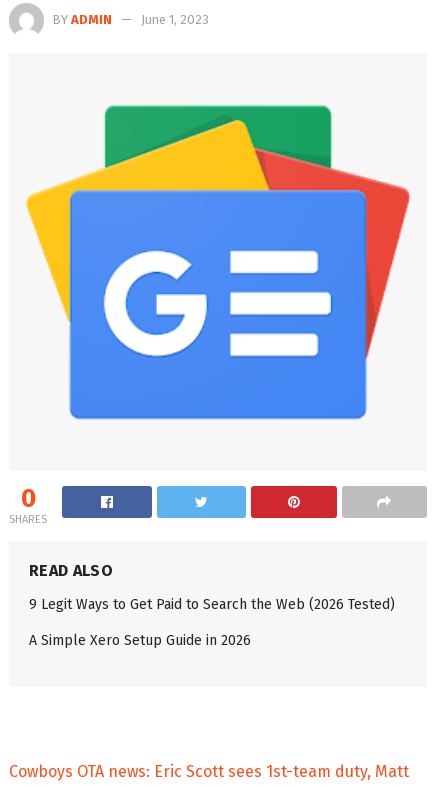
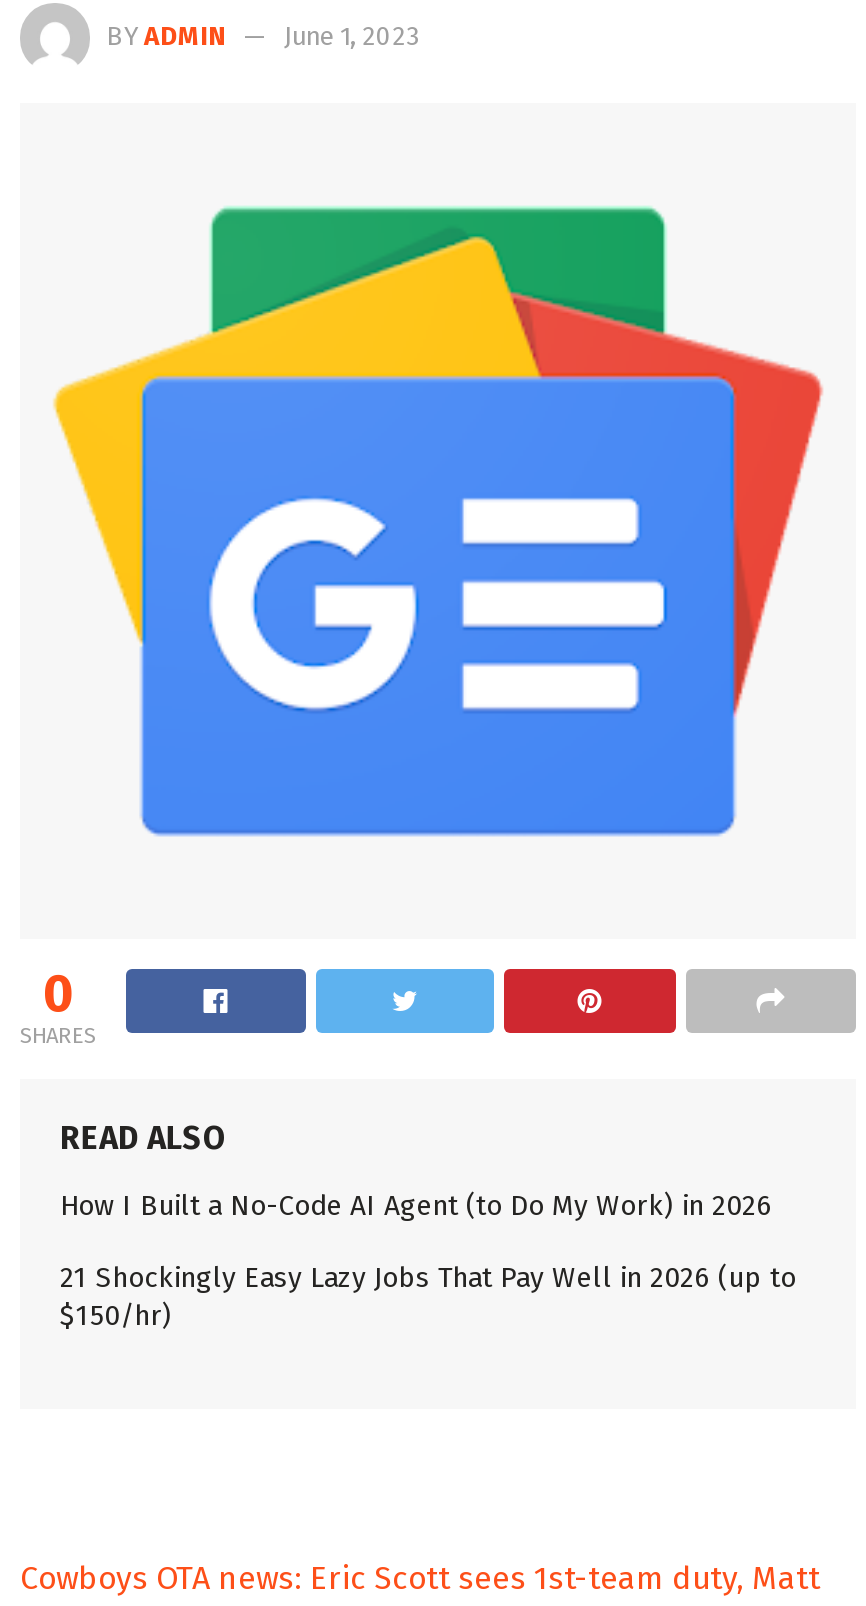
[29,596,395,613] 9 Legit Ways to Get Paid to Search the Web (2026 Tested) -> [60,1189,772,1223] How I Built a No-Code AI Agent (to Do My Work) in 2026
[29,632,251,649] A Simple Xero Setup Guide in 2026 -> [60,1261,796,1333] 21 Shockingly Easy Lazy Jobs That Pay Well in 2026 (up to | $150/hr)

